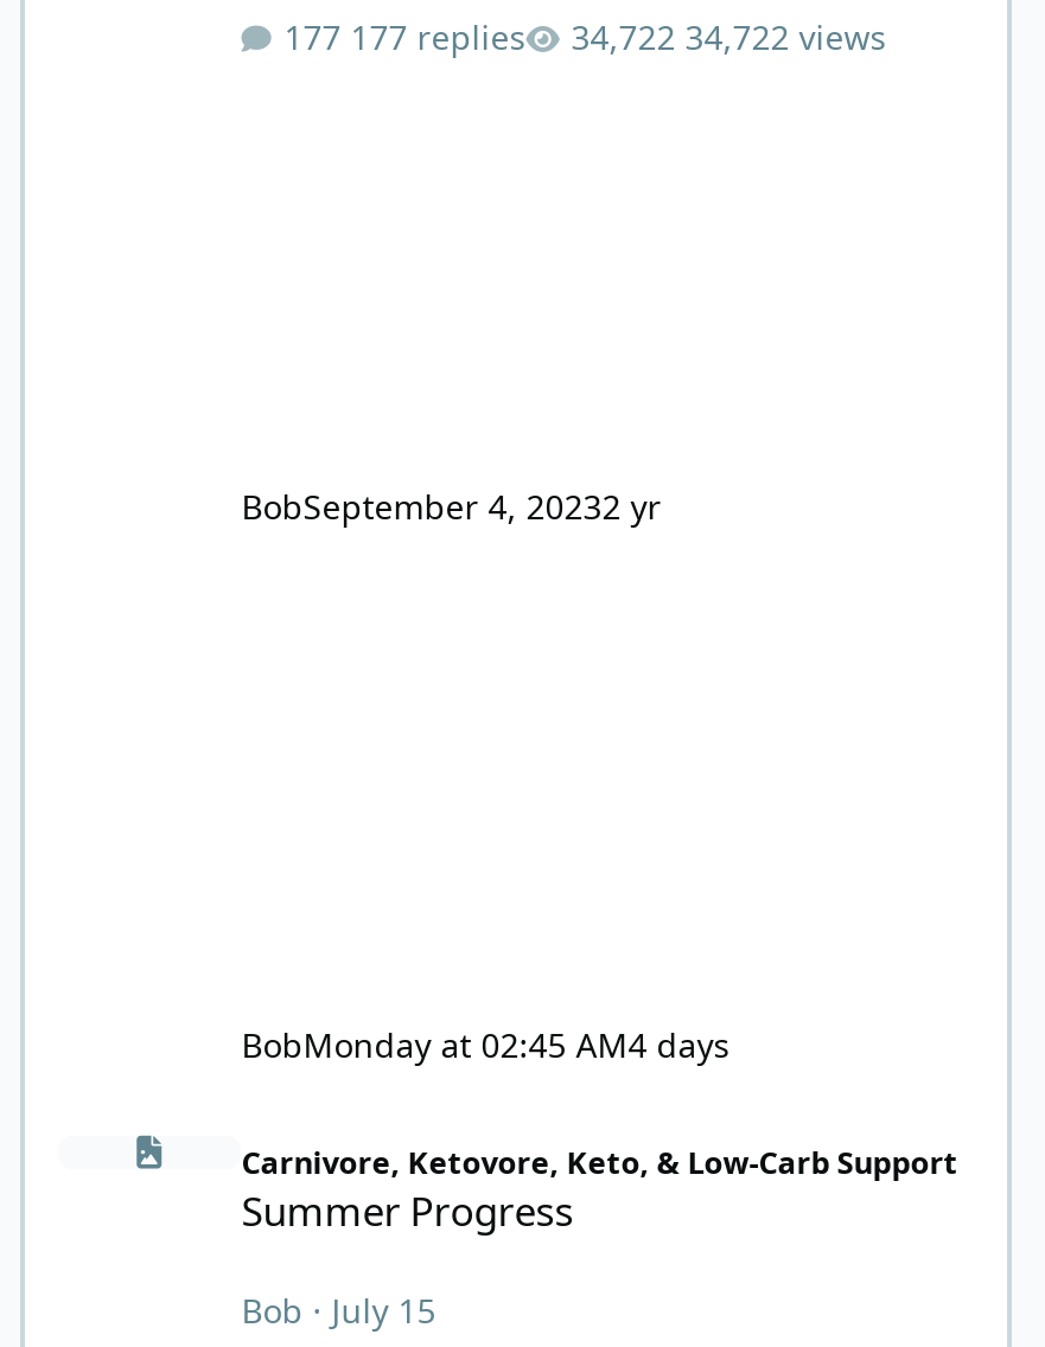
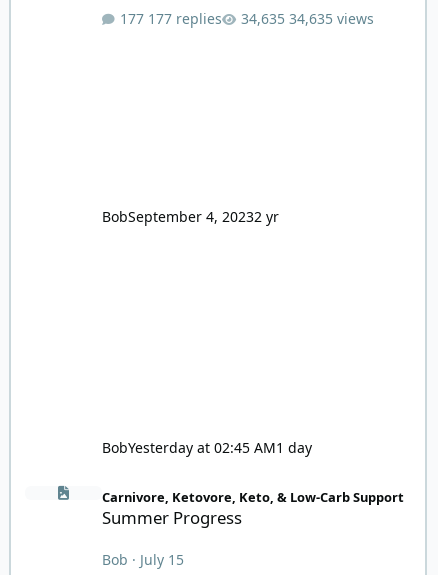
[685,14,887,59] 34,722 views -> [289,9,374,28] 34,635 views
[241,1022,730,1067] BobMonday at 02:45 AM4 days -> [102,438,312,457] BobYesterday at 02:45 AM1 day

